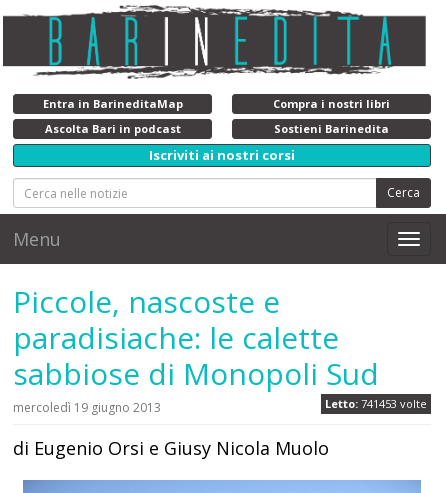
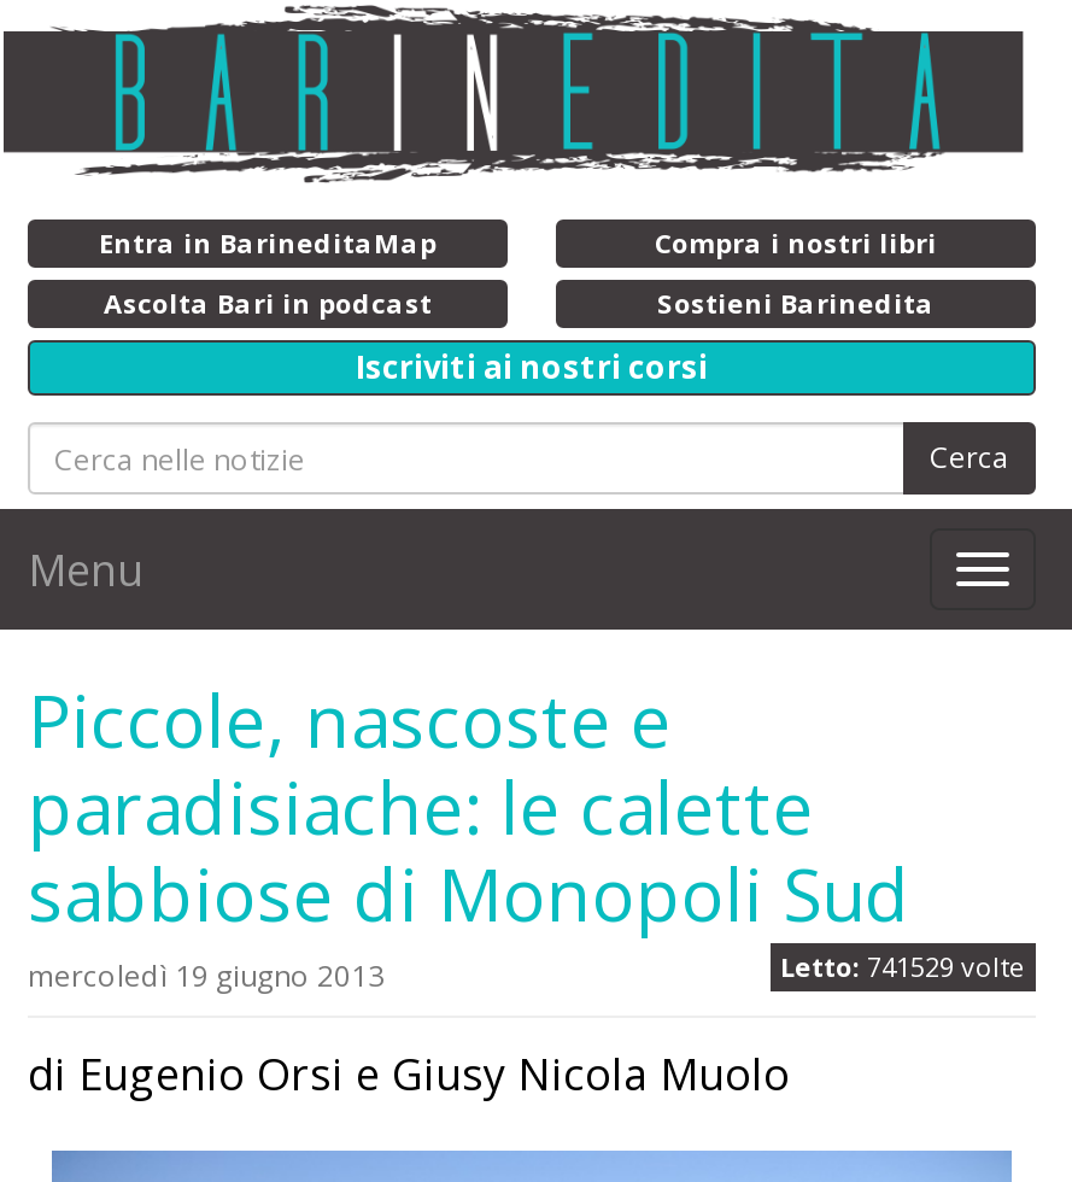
[325,396,427,411] Letto: 741453 volte -> [780,948,1026,985] Letto: 741529 volte

